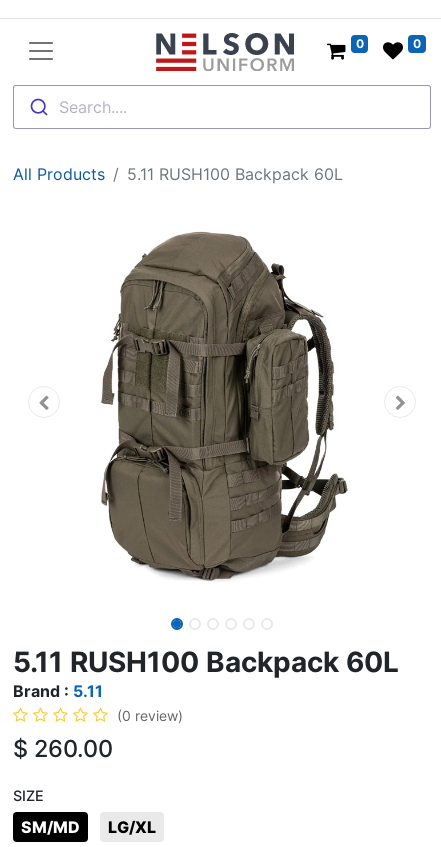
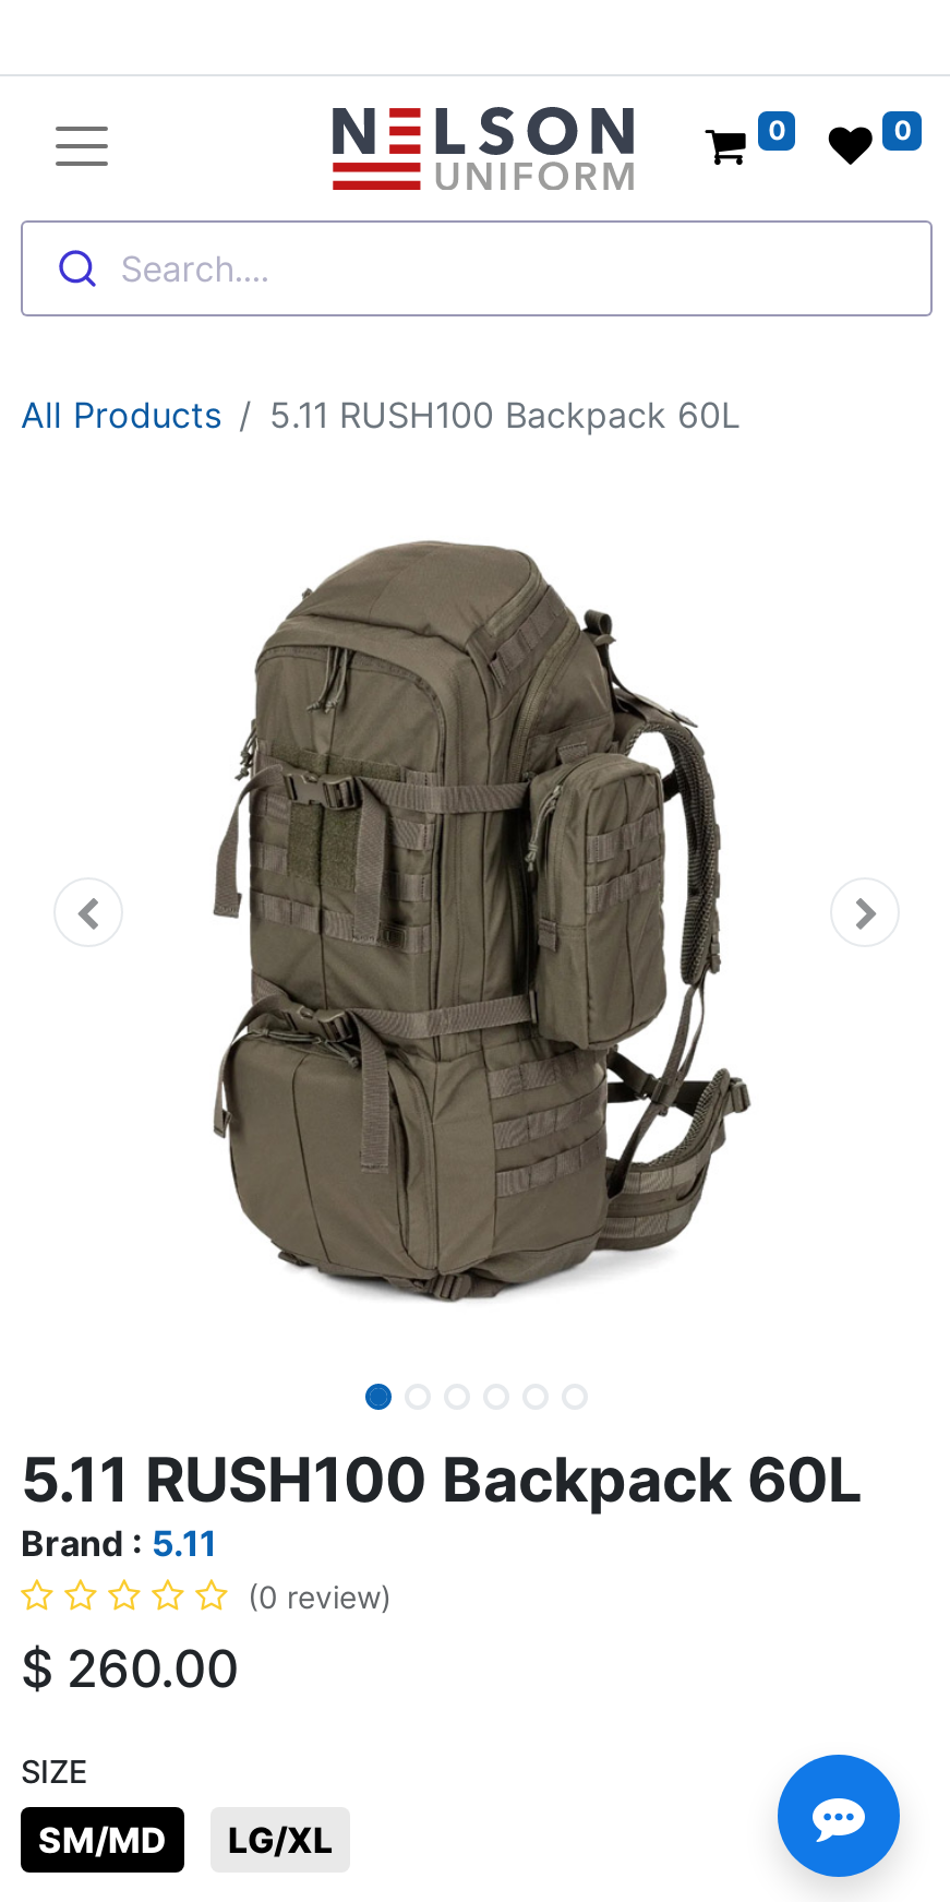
none -> [775,1753,902,1881] [image]

